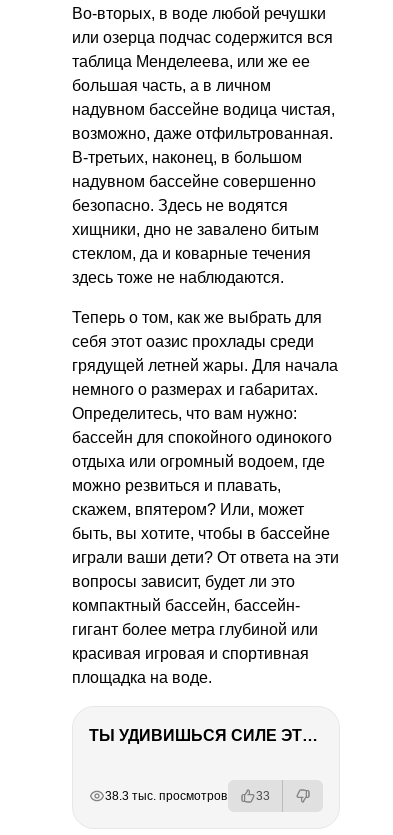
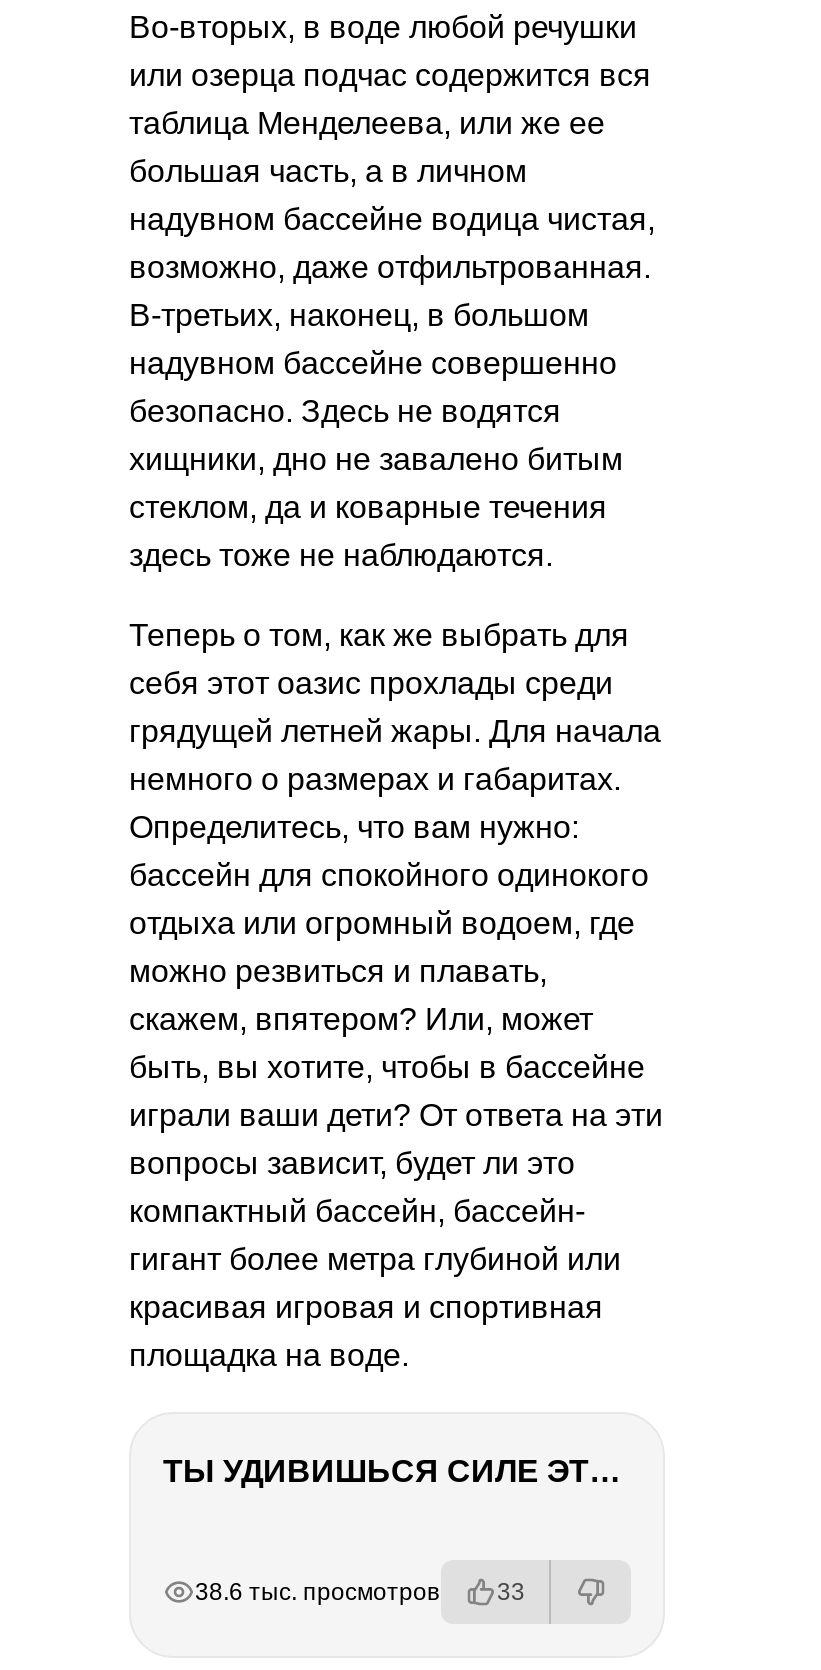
[105,788,227,802] 38.3 тыс. просмотров -> [195,1577,439,1605] 38.6 тыс. просмотров

